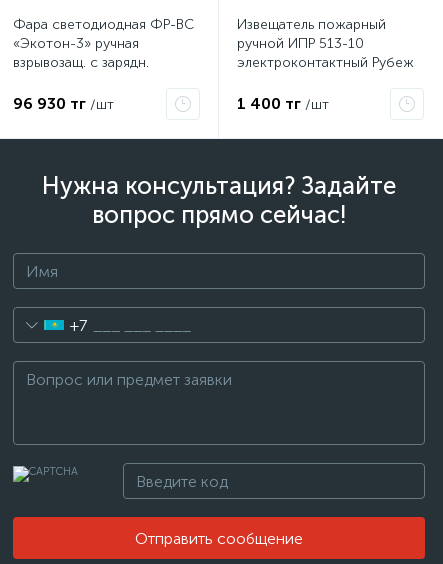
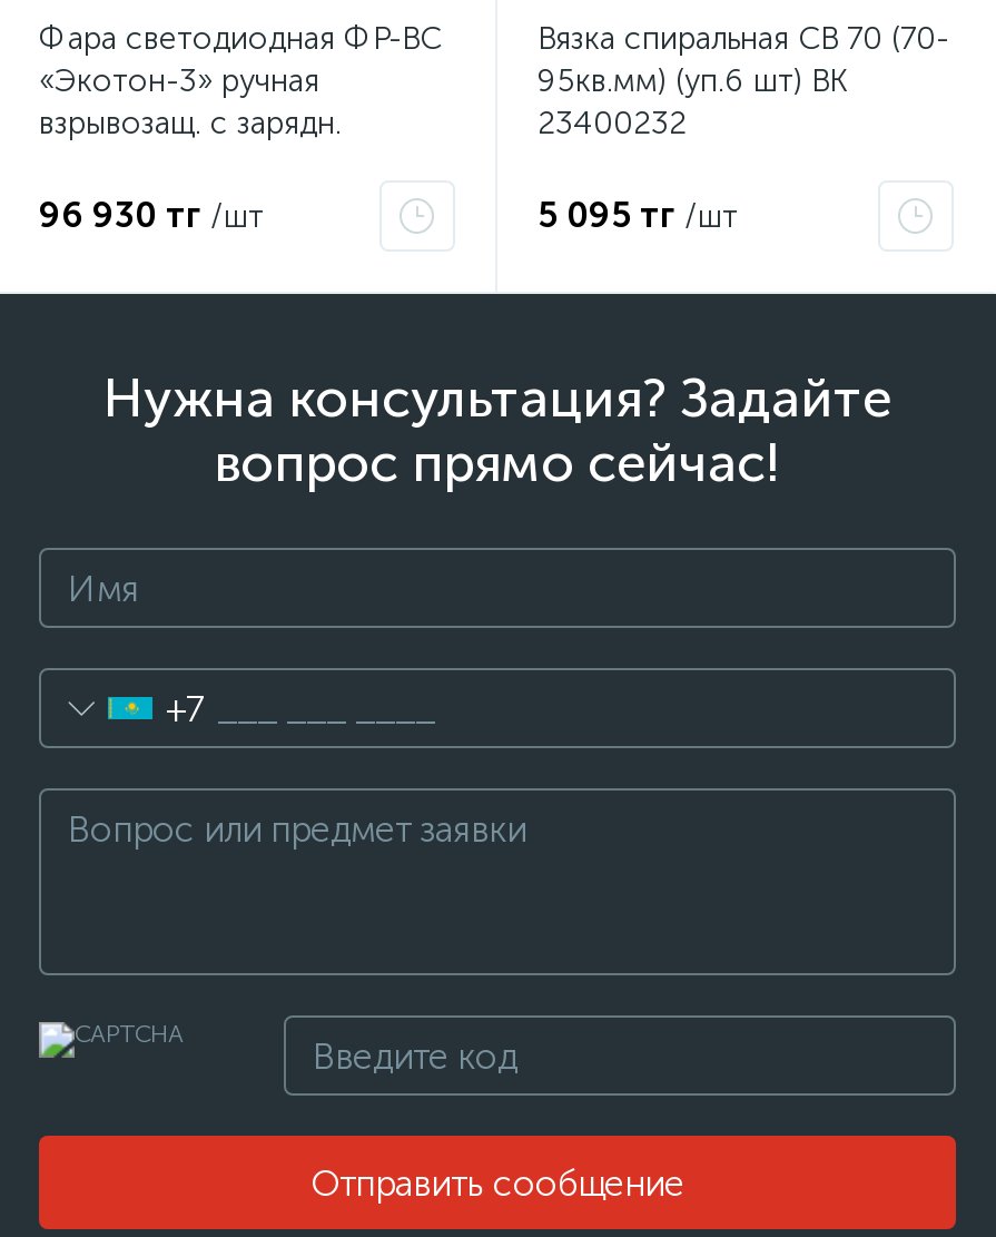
[237,16,414,71] Извещатель пожарный | ручной ИПР 513-10 | электроконтактный Рубеж -> [538,20,949,143] Вязка спиральная СВ 70 (70- | 95кв.мм) (уп.6 шт) ВК | 23400232
[237,94,329,113] 1 400 тг /шт -> [538,194,738,236] 5 095 тг /шт

